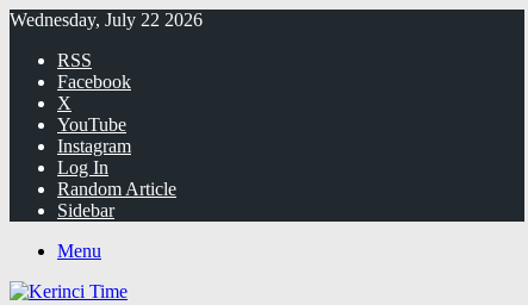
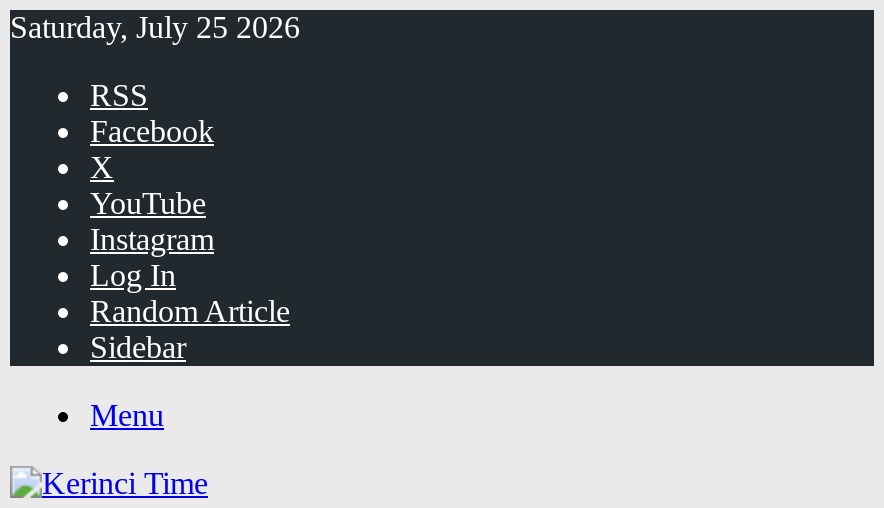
[10,10,203,30] Wednesday, July 22 2026 -> [10,10,300,44] Saturday, July 25 2026

